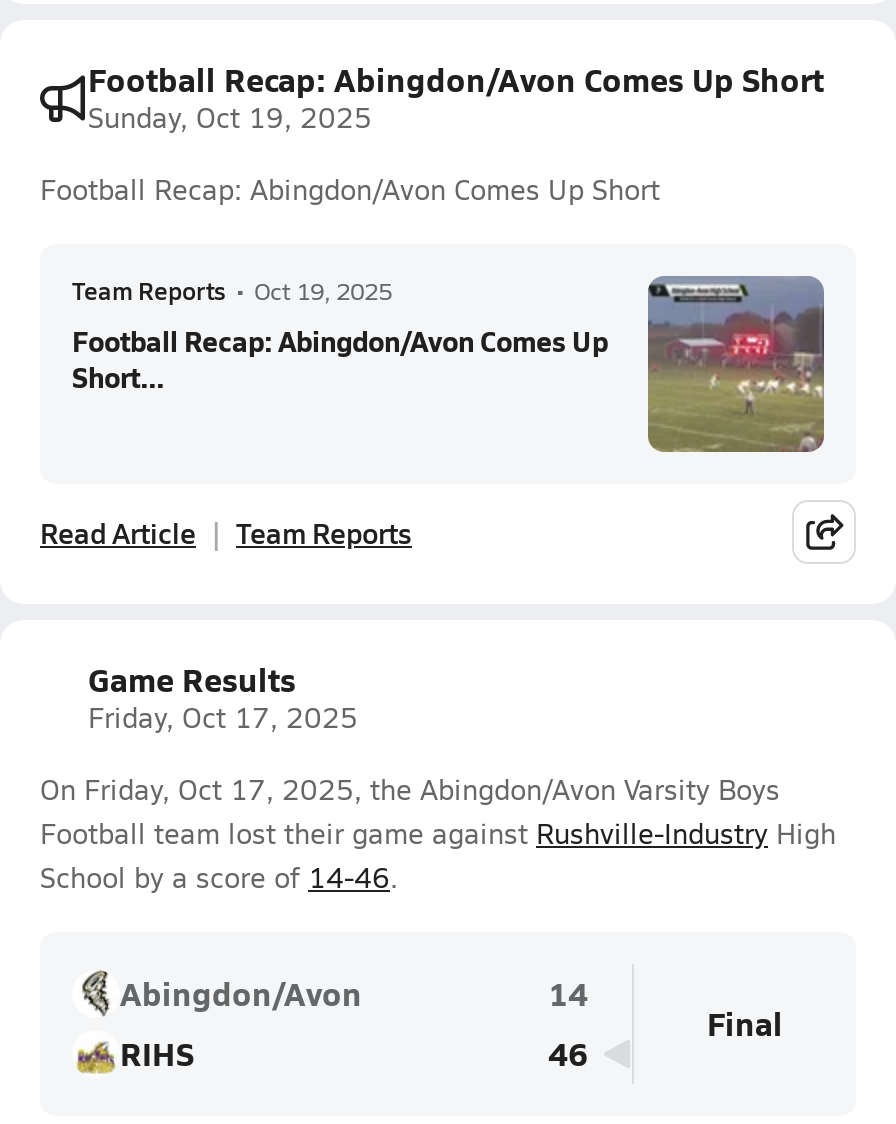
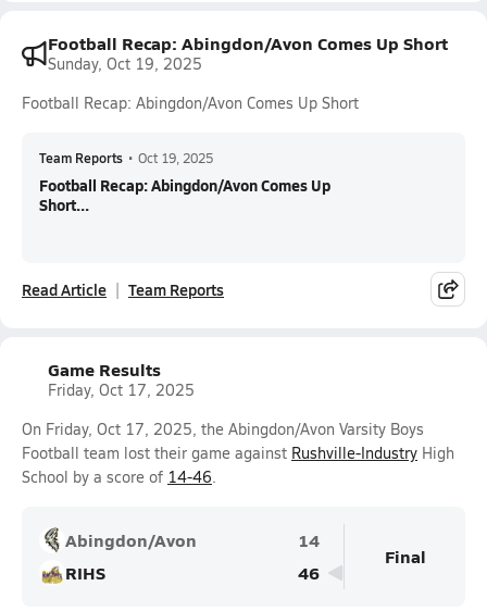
[646,274,826,454] [image] -> none

